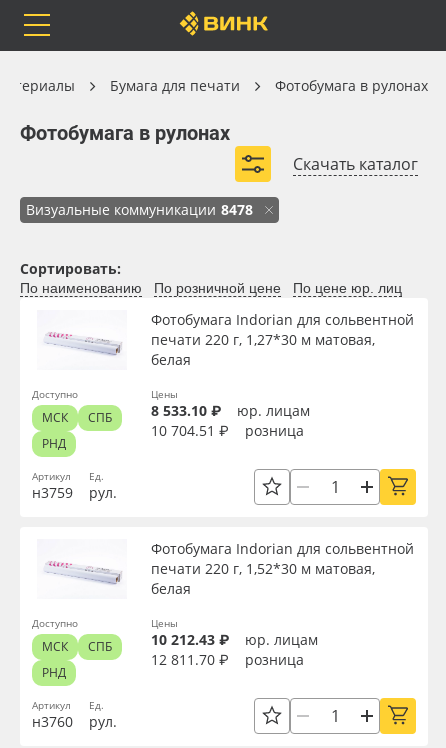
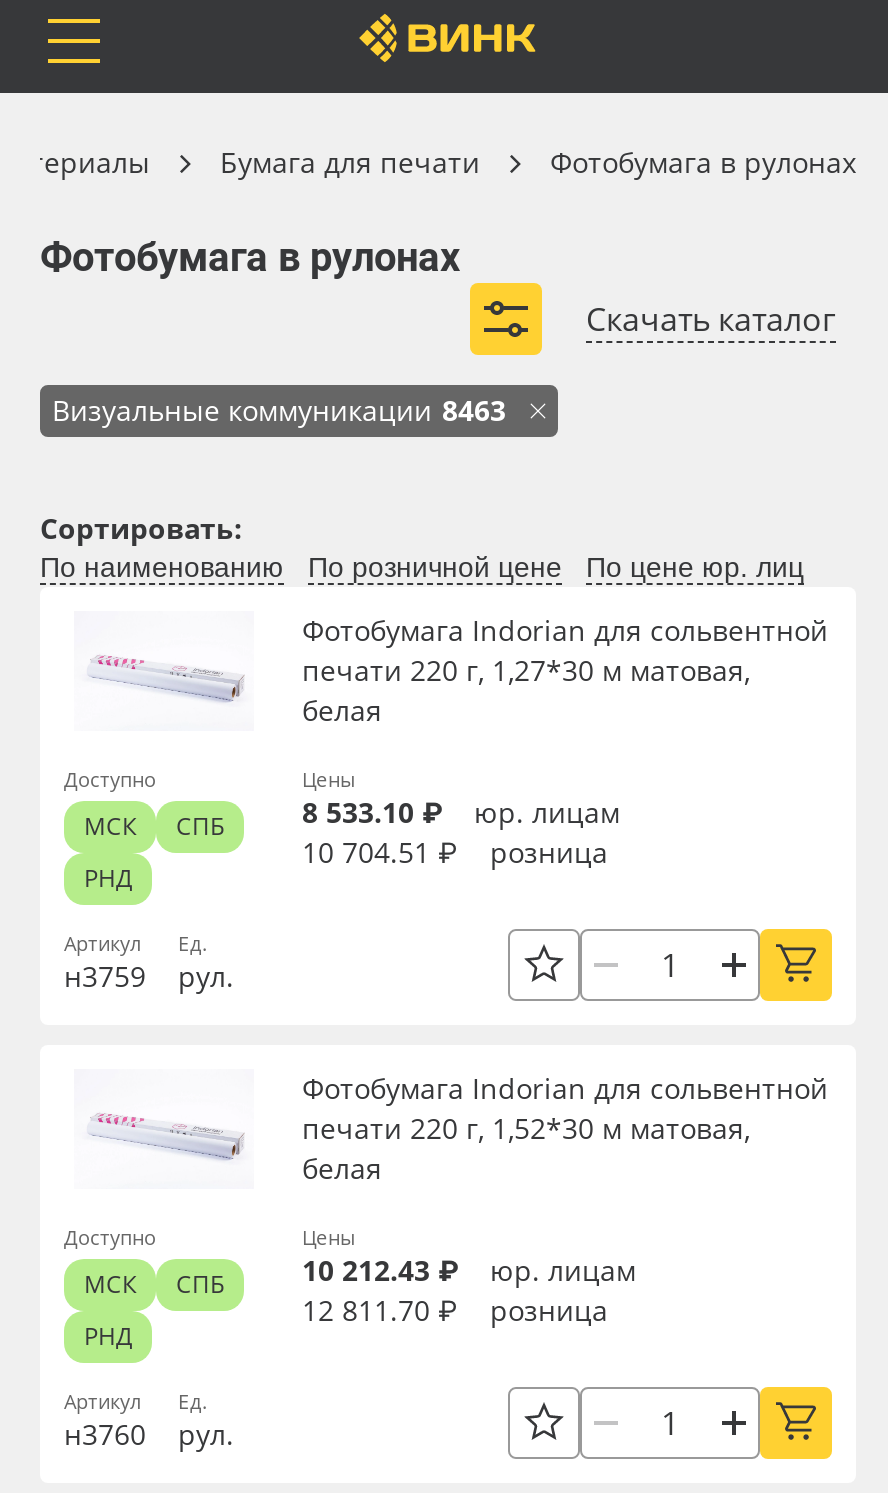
[26,200,253,219] Визуальные коммуникации 8478 -> [52,391,506,429] Визуальные коммуникации 8463

